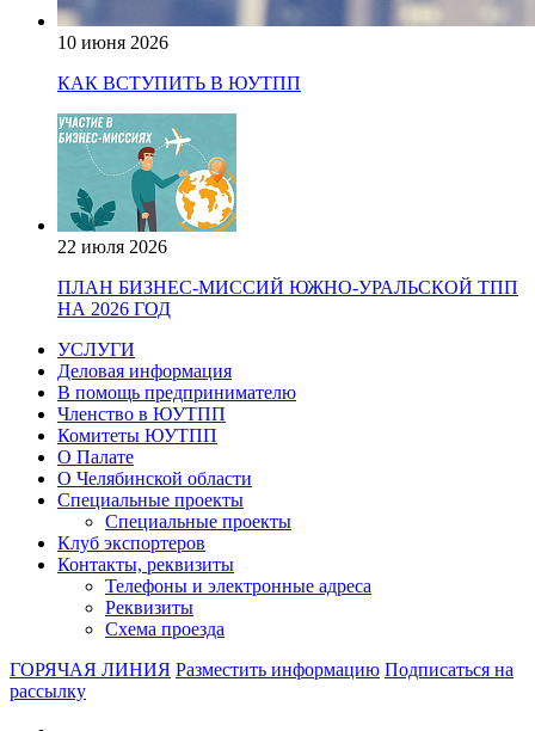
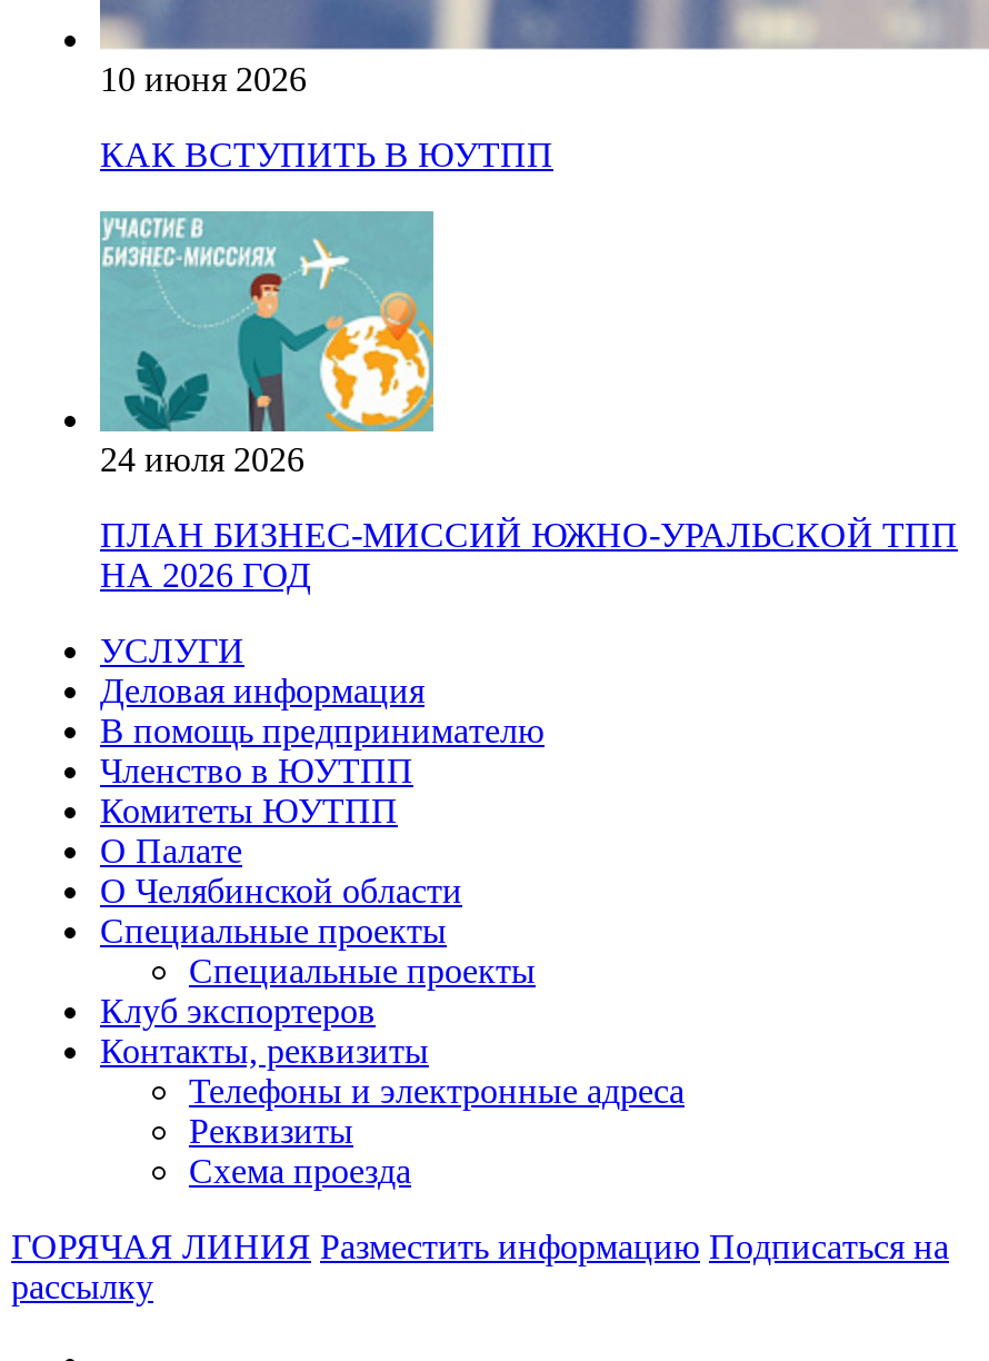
[57,236,167,257] 22 июля 2026 -> [100,440,304,478] 24 июля 2026

